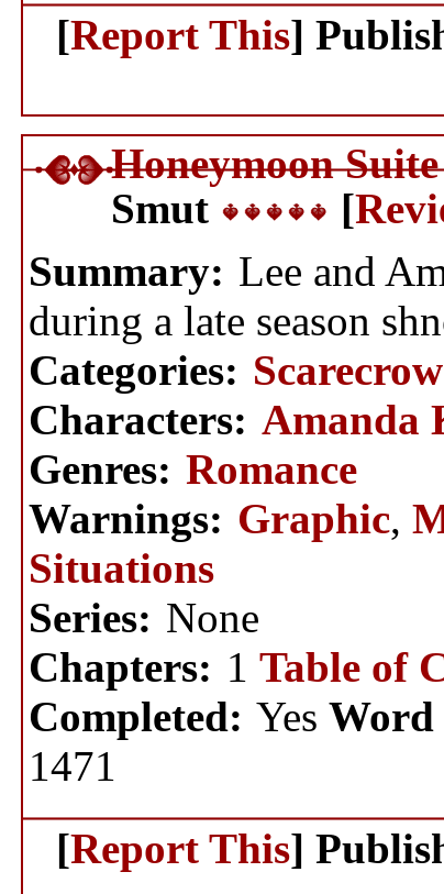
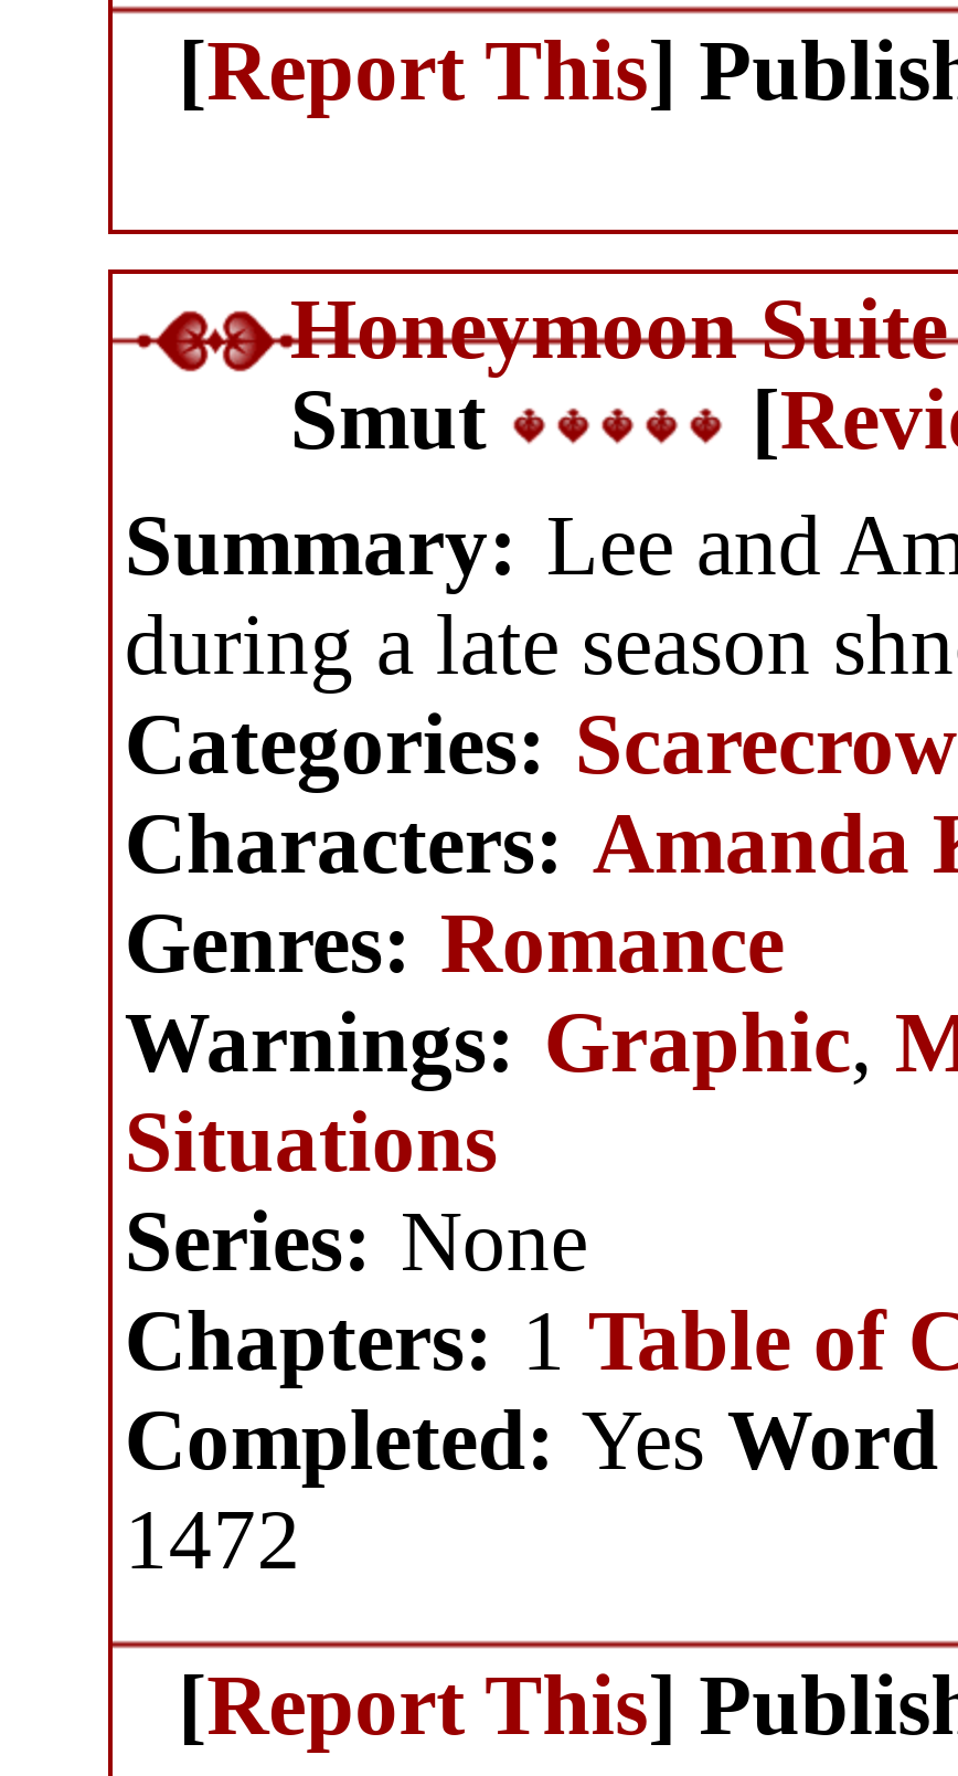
[29,742,117,790] 1471 -> [124,1491,301,1586] 1472

